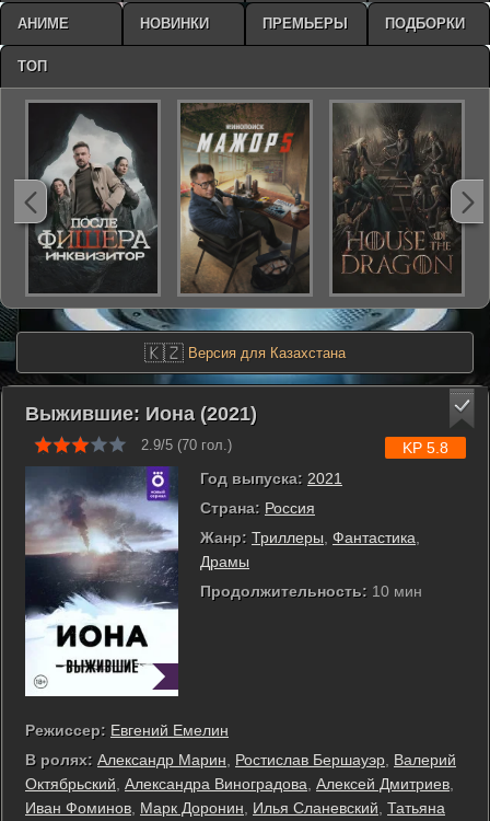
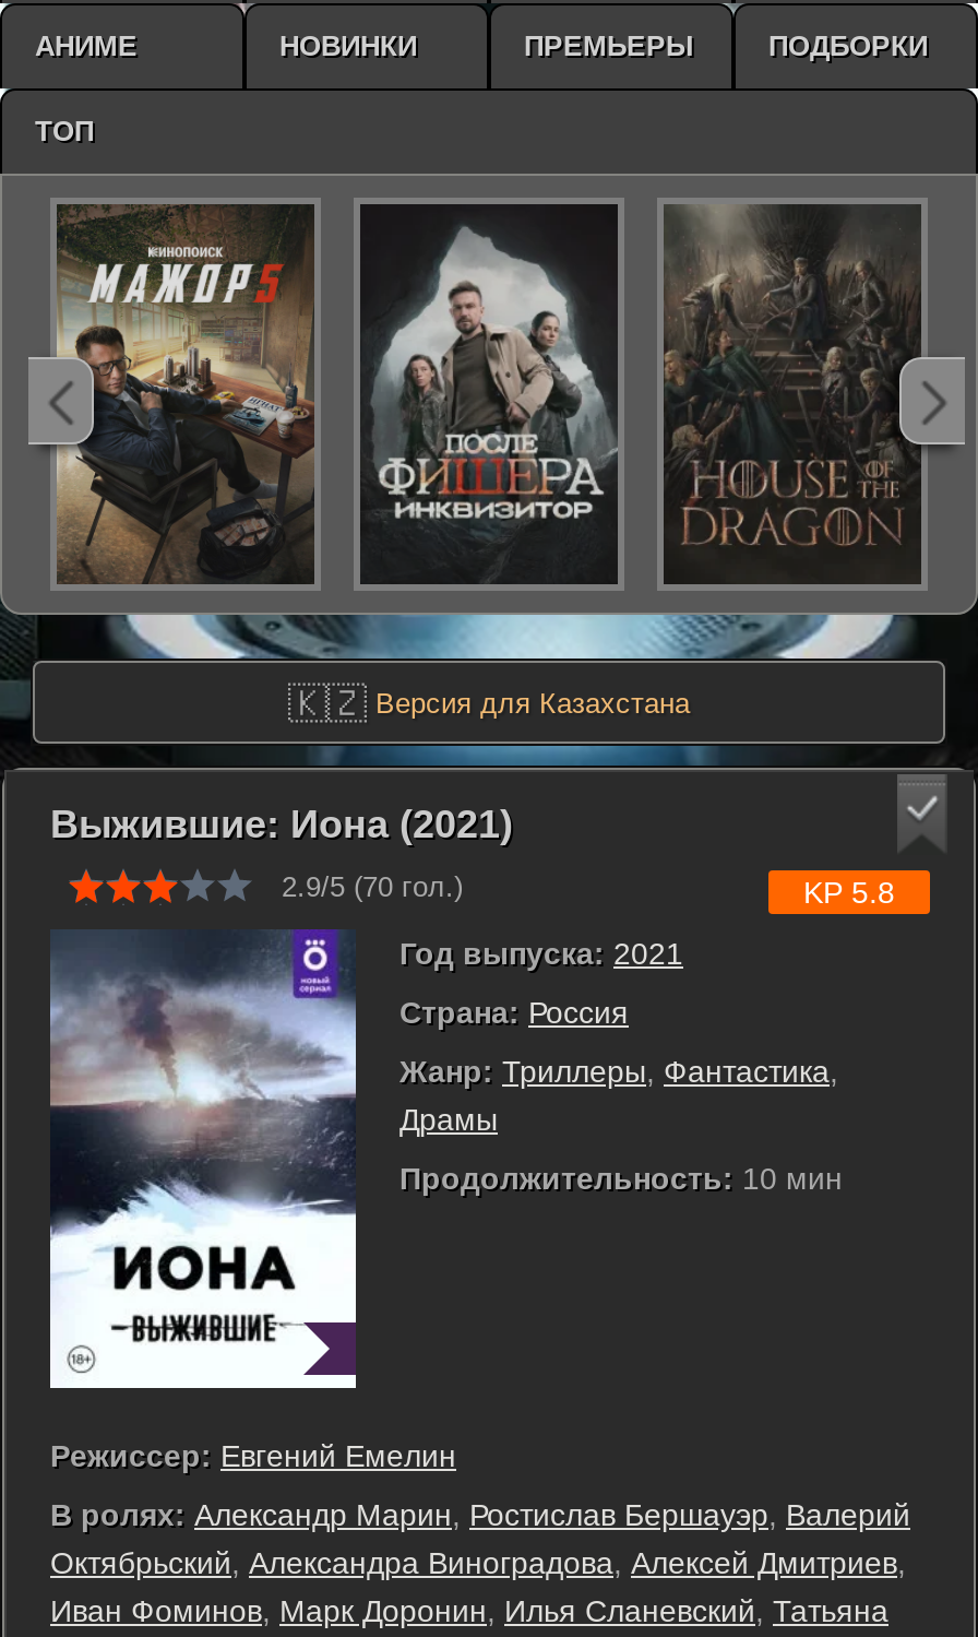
[27,103,157,293] [image] -> [57,206,314,582] [image]
[179,104,310,292] [image] -> [358,204,618,584] [image]

